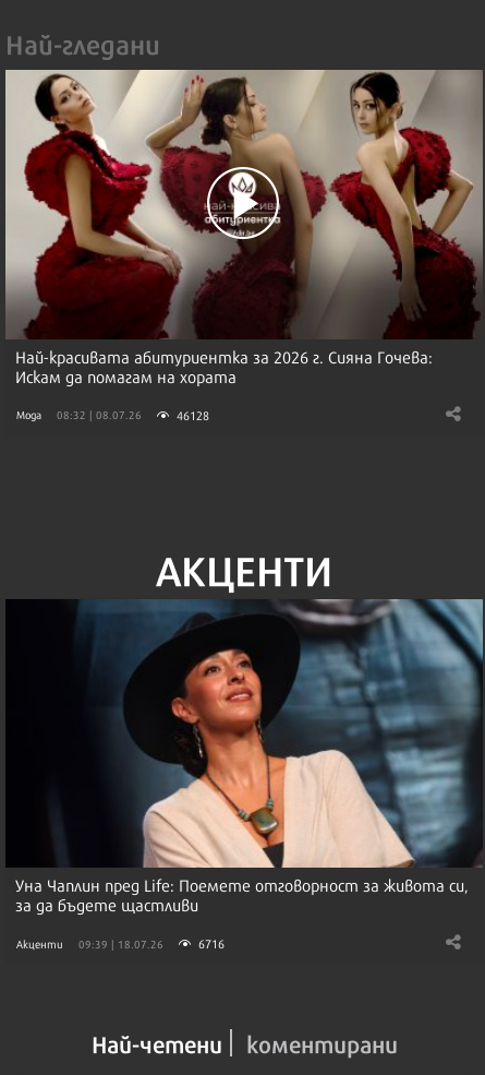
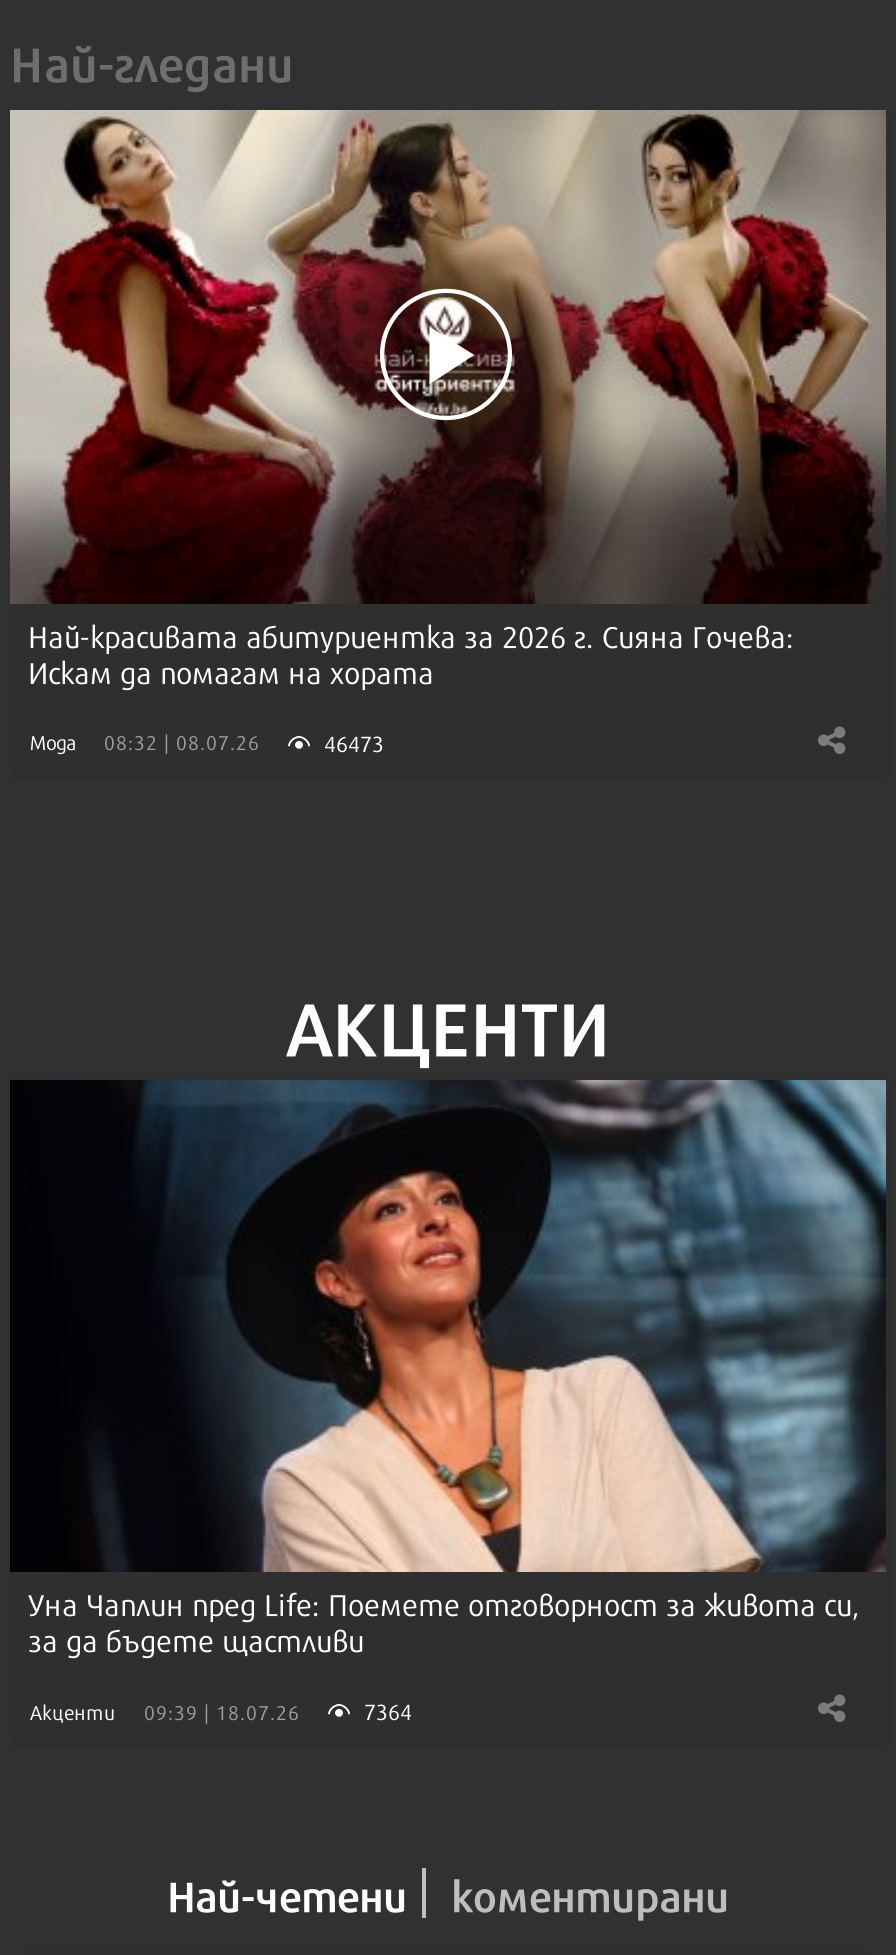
[173,406,209,423] 46128 -> [318,725,384,757] 46473
[195,934,225,952] 6716 -> [358,1694,412,1726] 7364

